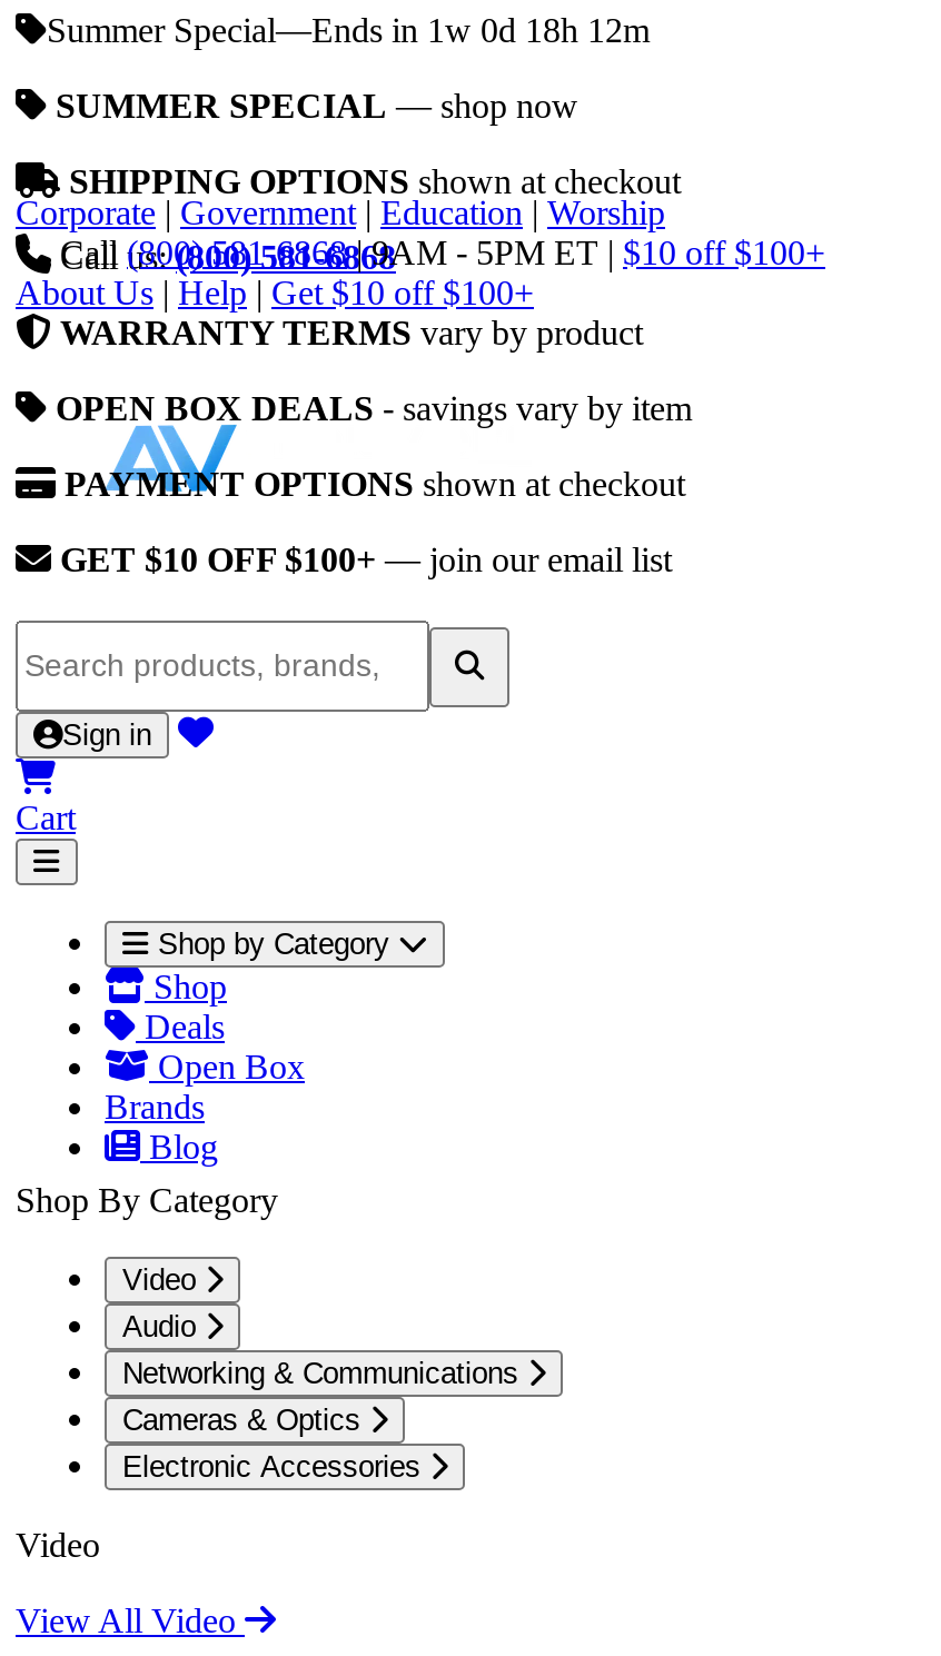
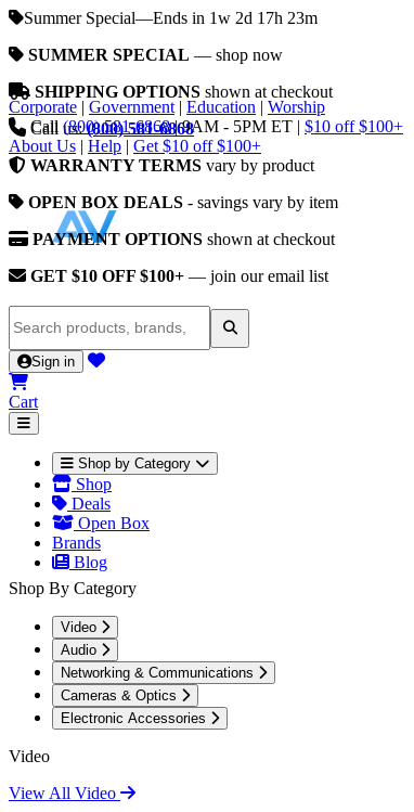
[47,11,650,49] Summer Special—Ends in 1w 0d 18h 12m -> [24,9,318,27] Summer Special—Ends in 1w 2d 17h 23m

